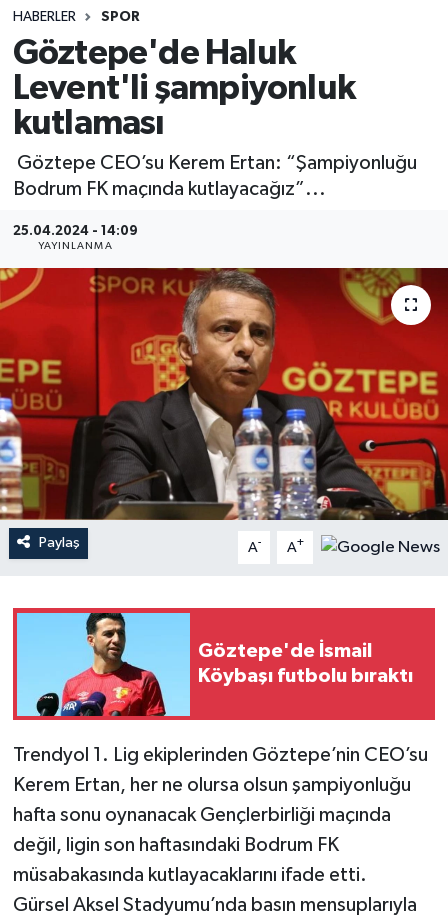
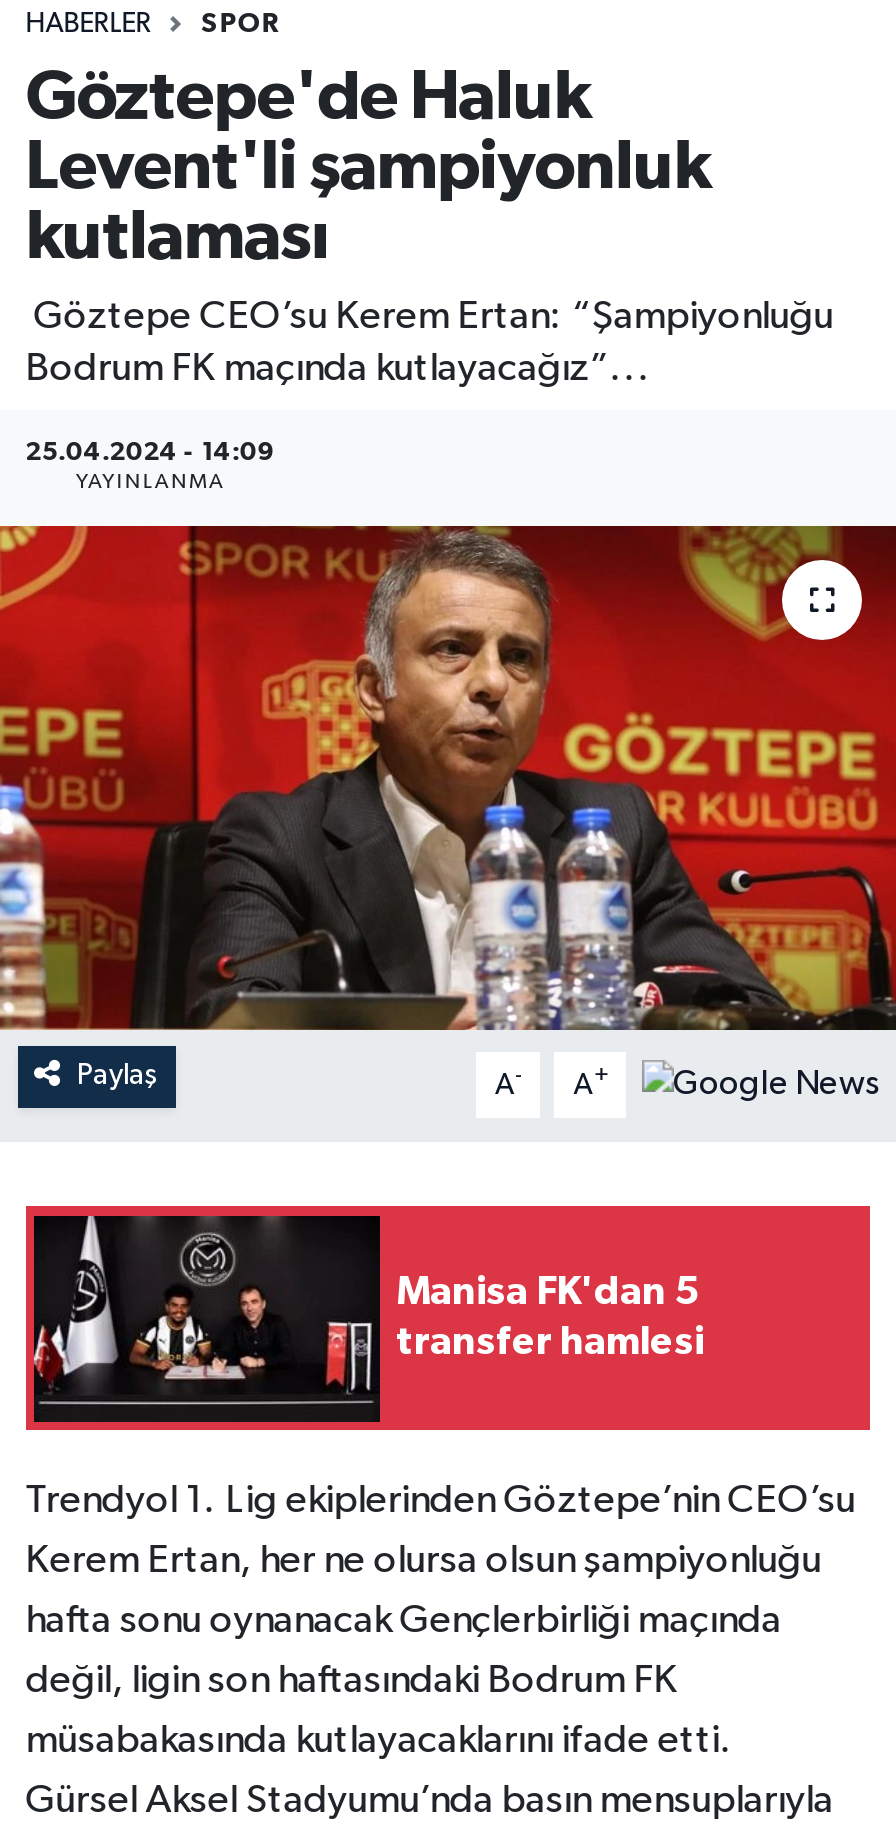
[16,612,413,717] [image] | Göztepe'de İsmail | Köybaşı futbolu bıraktı -> [32,1214,704,1424] [image] | Manisa FK'dan 5 | transfer hamlesi

